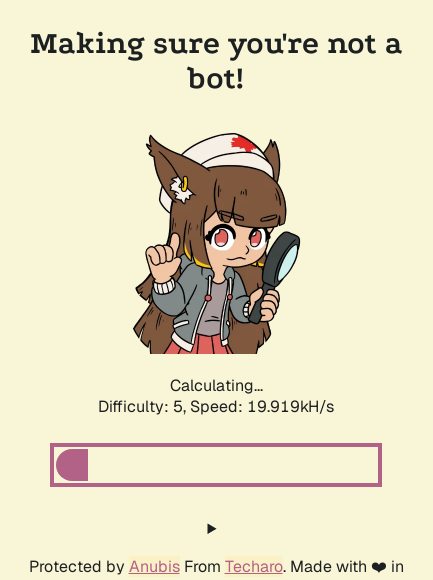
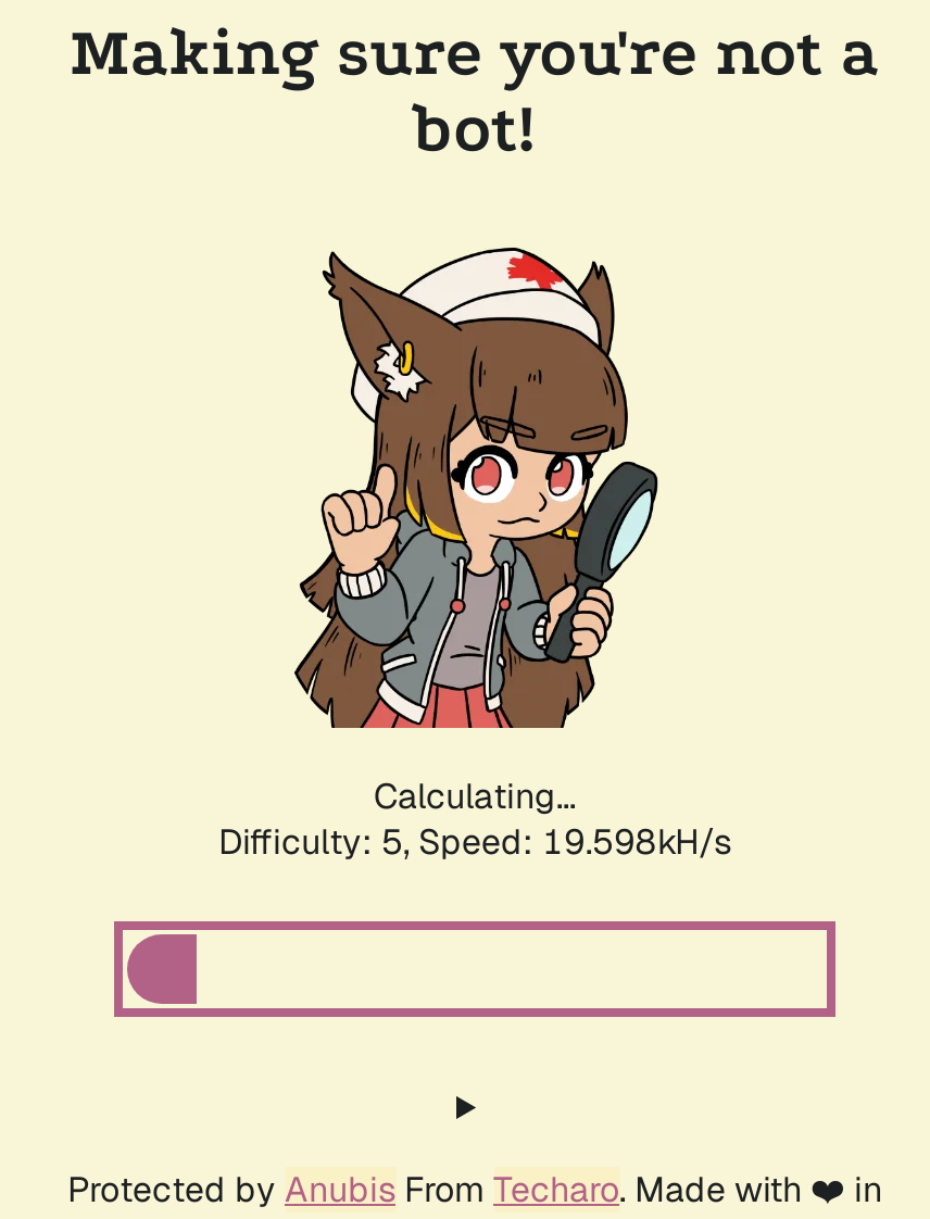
[98,396,334,417] Difficulty: 5, Speed: 19.919kH/s -> [218,819,731,865] Difficulty: 5, Speed: 19.598kH/s

